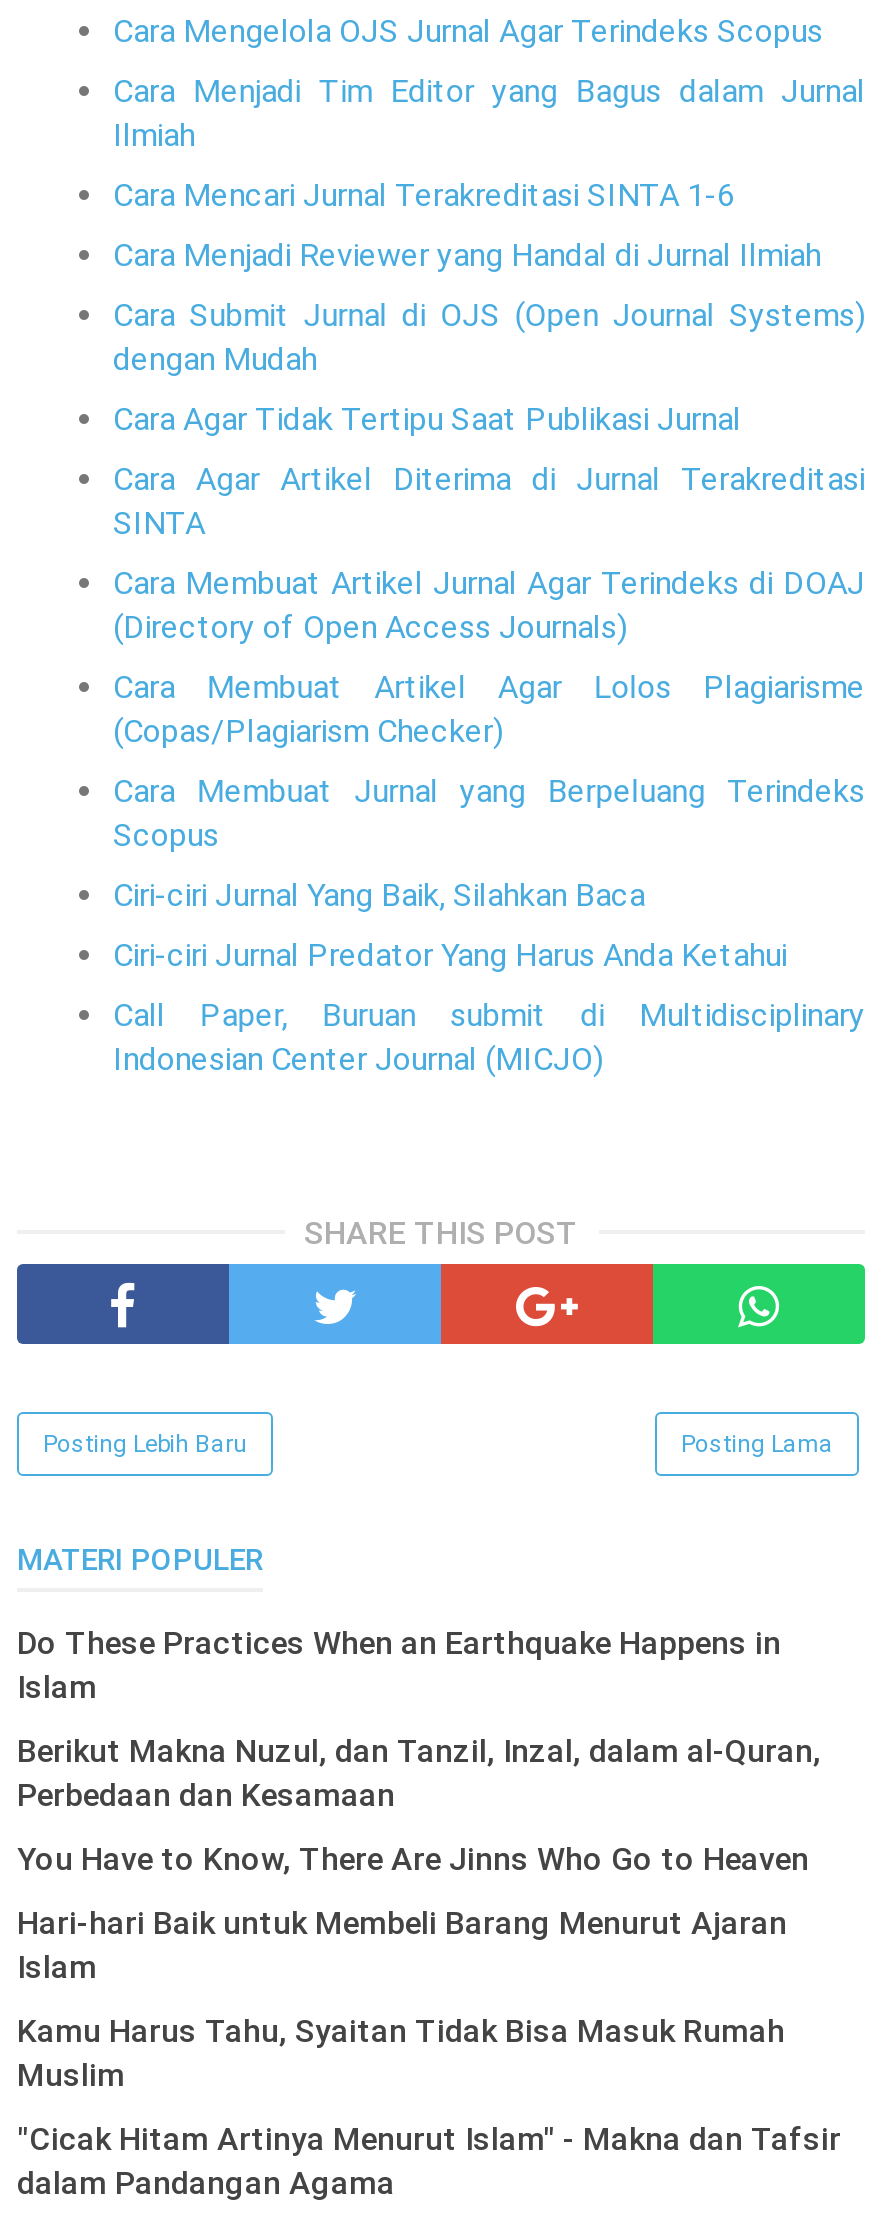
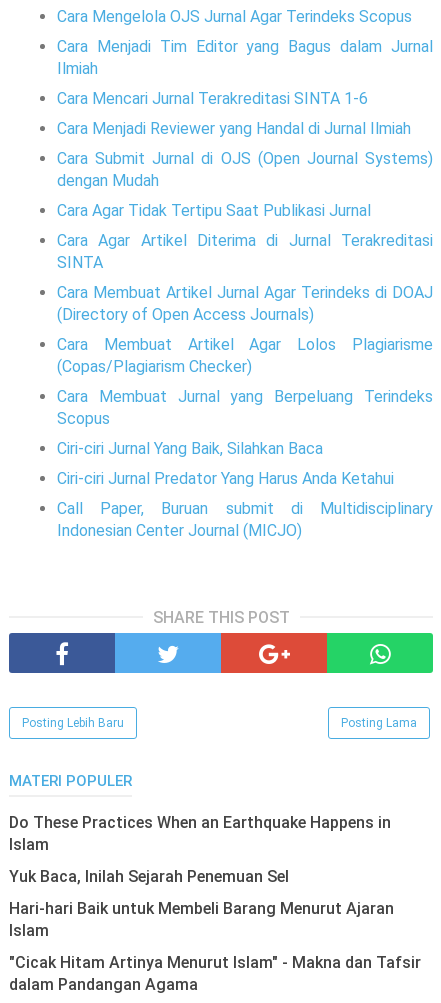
[17,1732,821,1878] Berikut Makna Nuzul, dan Tanzil, Inzal, dalam al-Quran, | Perbedaan dan Kesamaan | You Have to Know, There Are Jinns Who Go to Heaven -> [9,867,289,886] Yuk Baca, Inilah Sejarah Penemuan Sel
[17,2012,785,2094] Kamu Harus Tahu, Syaitan Tidak Bisa Masuk Rumah | Muslim -> none

